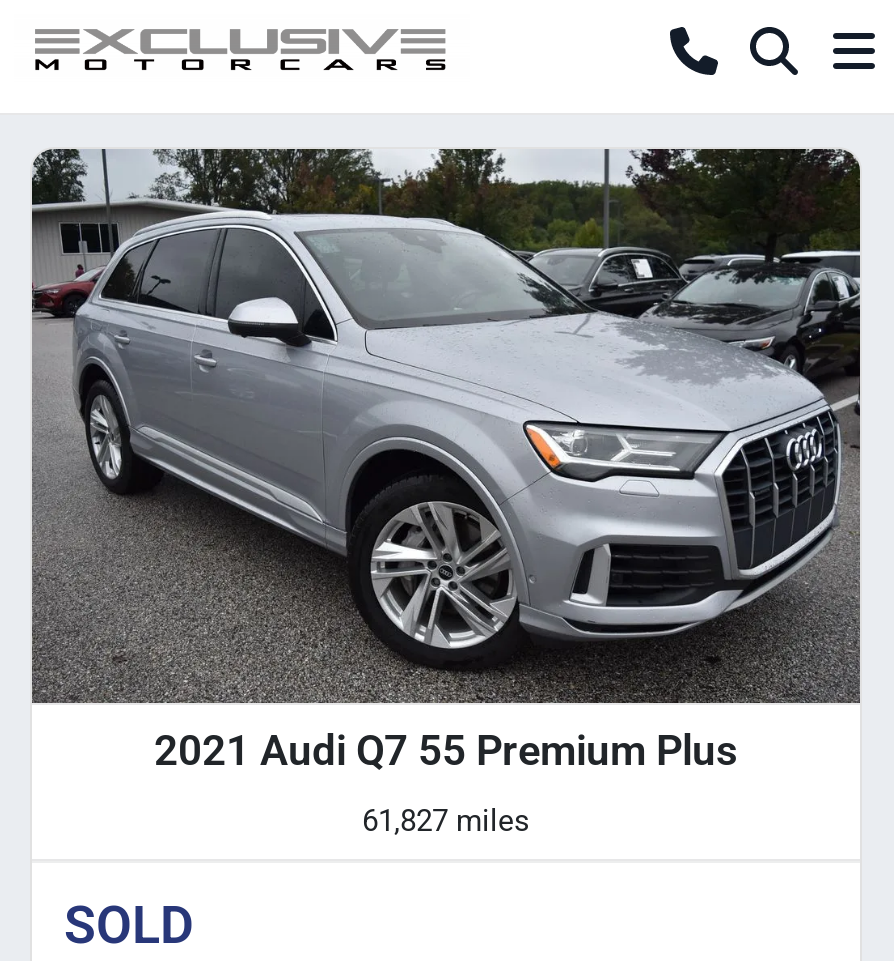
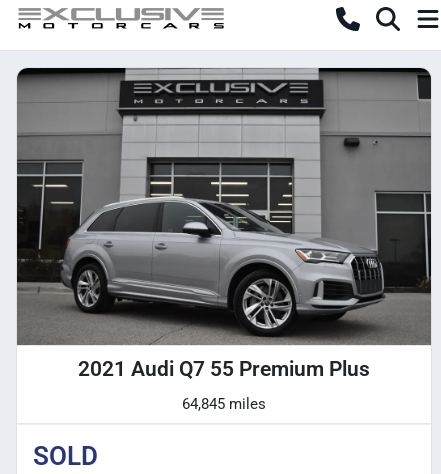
[32,147,862,703] [image] -> [17,67,431,345] [image]
[362,802,530,838] 61,827 miles -> [182,394,266,412] 64,845 miles

